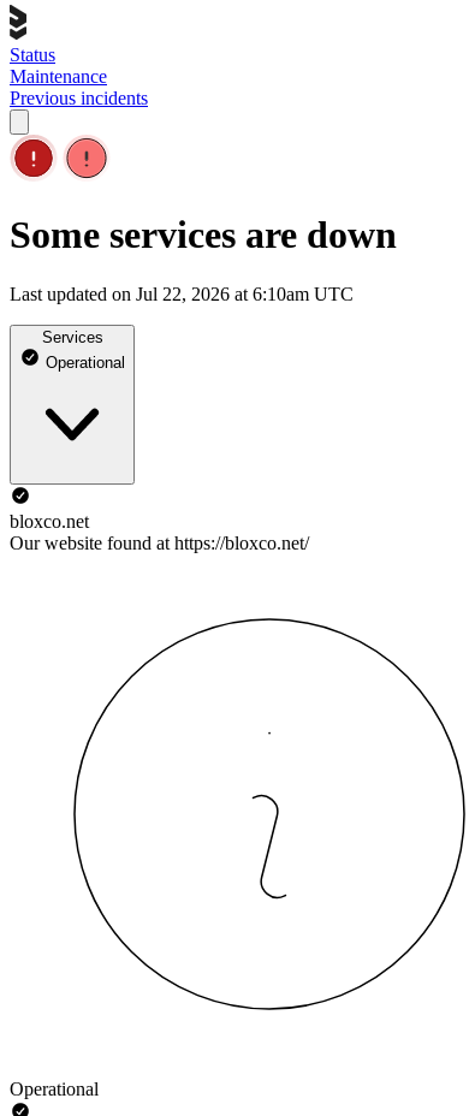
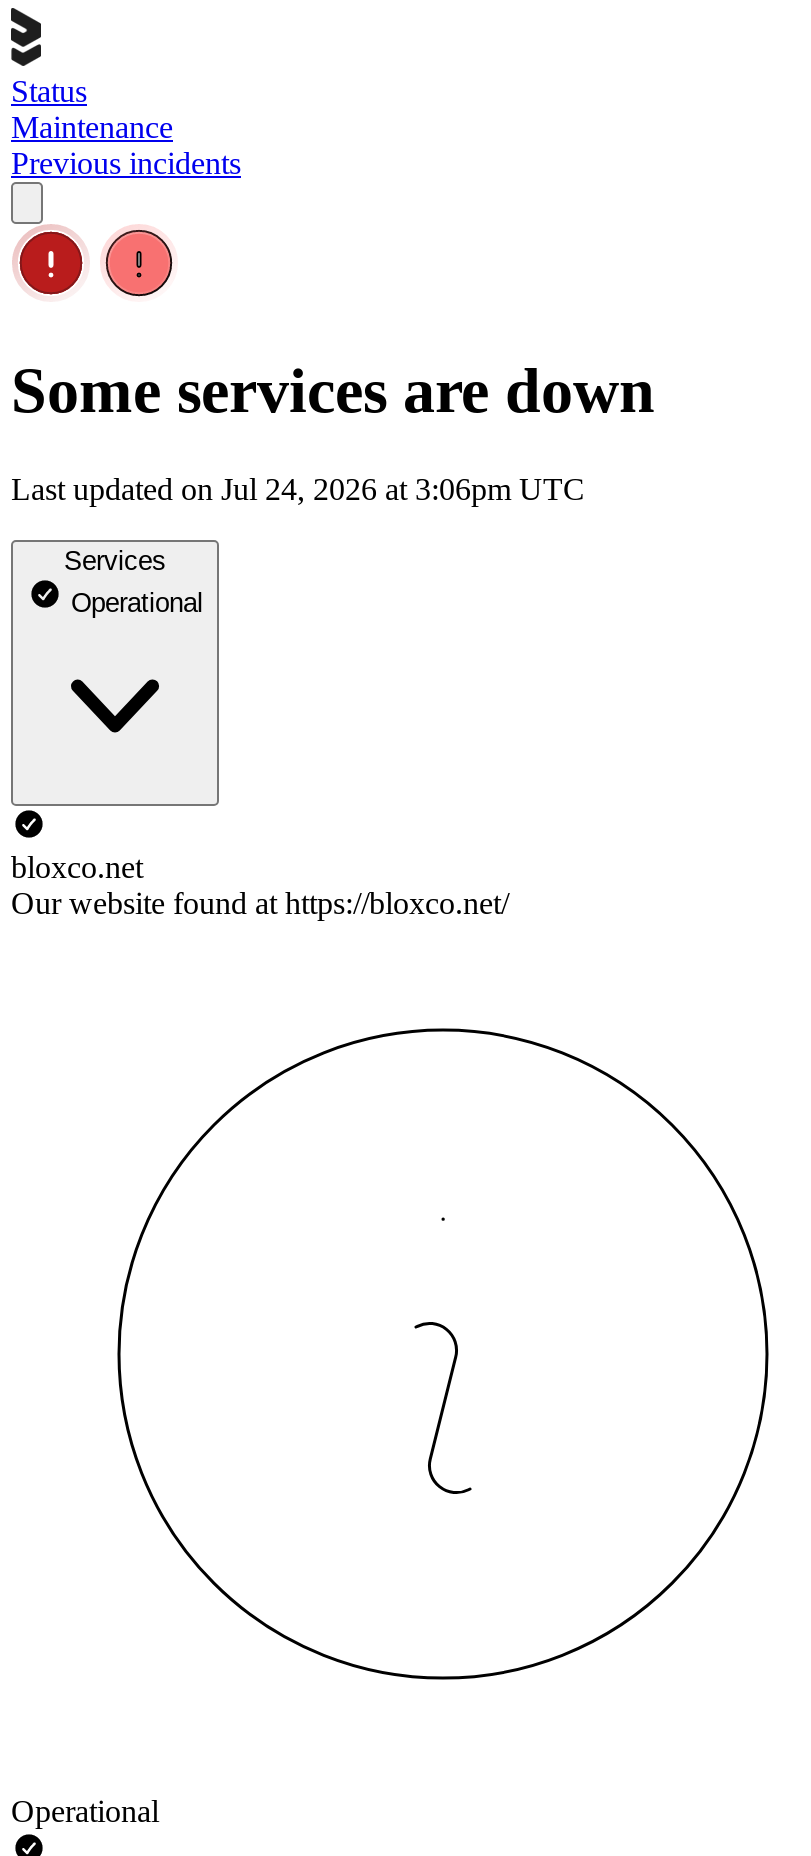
[10,284,354,304] Last updated on Jul 22, 2026 at 6:10am UTC -> [11,472,585,506] Last updated on Jul 24, 2026 at 3:06pm UTC

